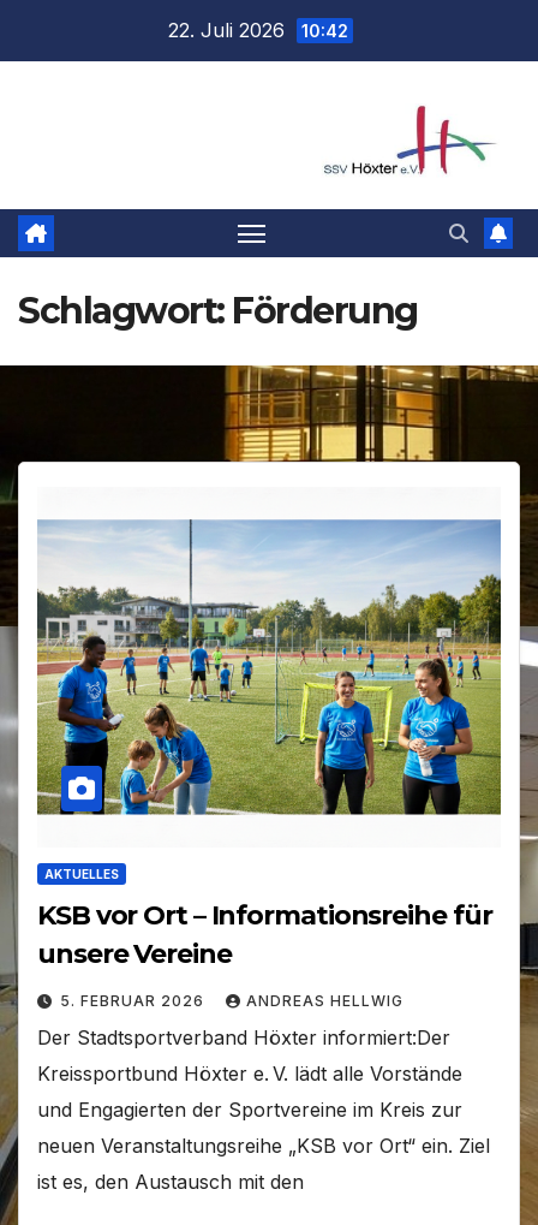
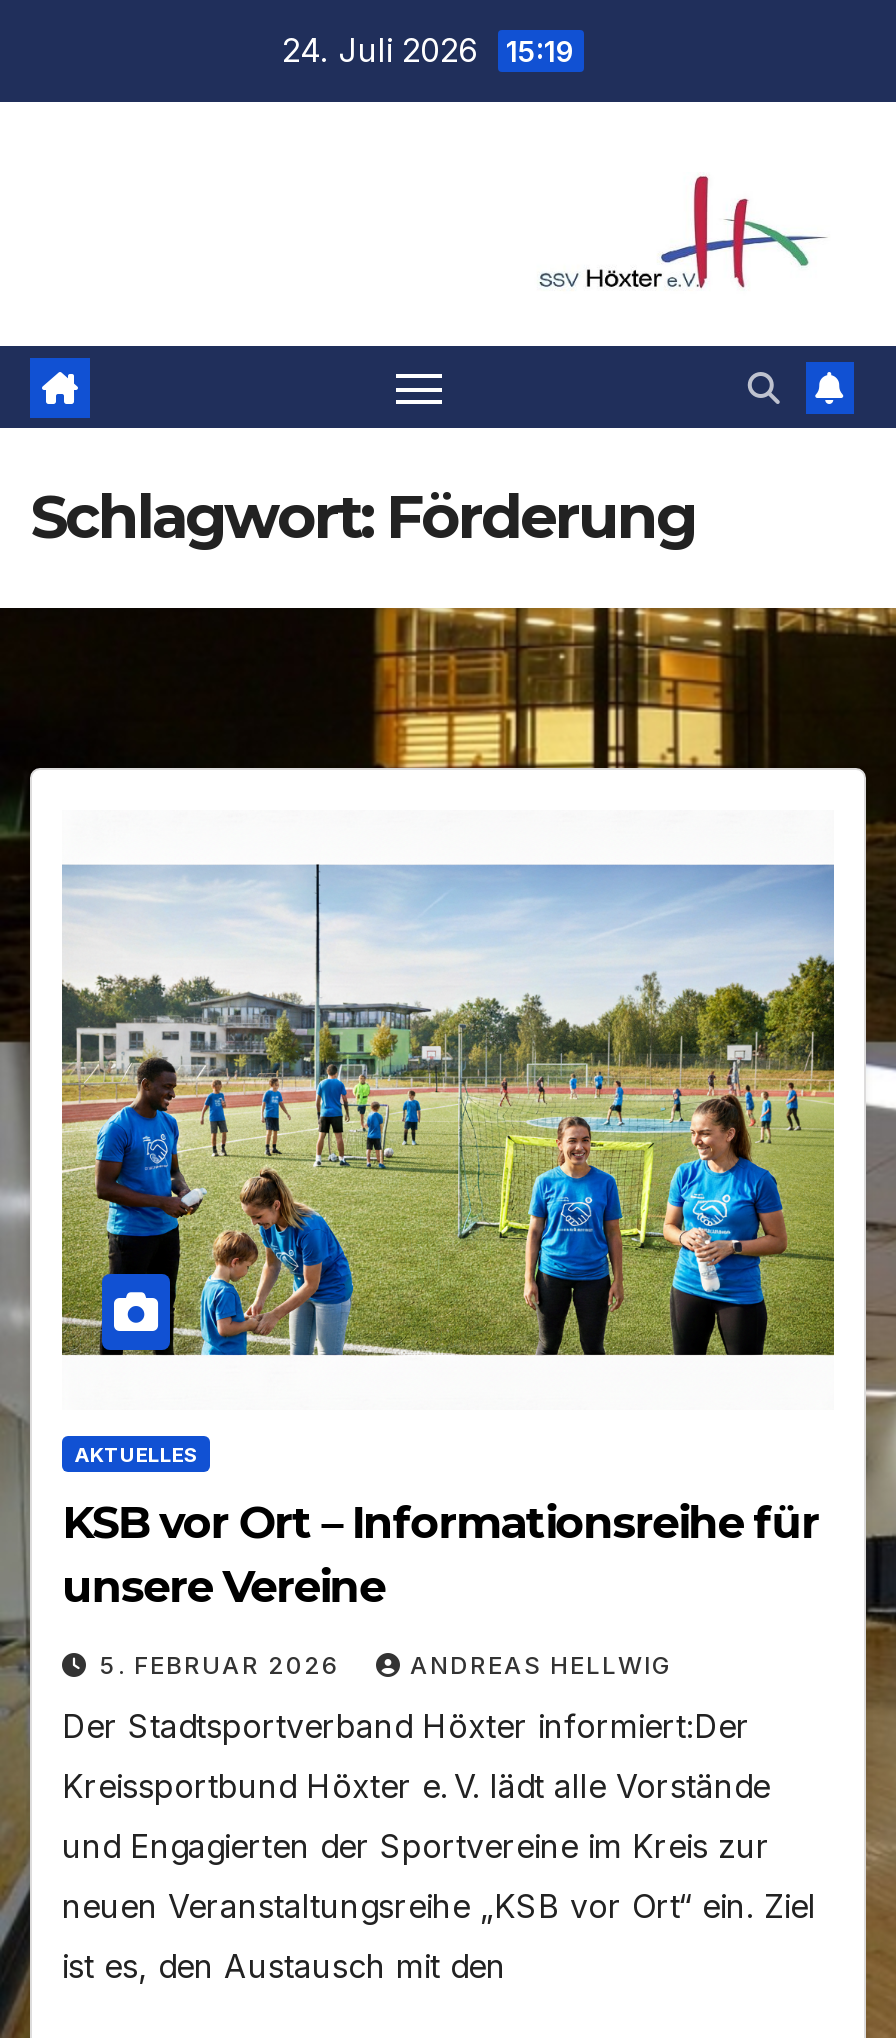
[168,18,348,42] 22. Juli 2026 10:42 -> [282,30,576,70] 24. Juli 2026 15:19

